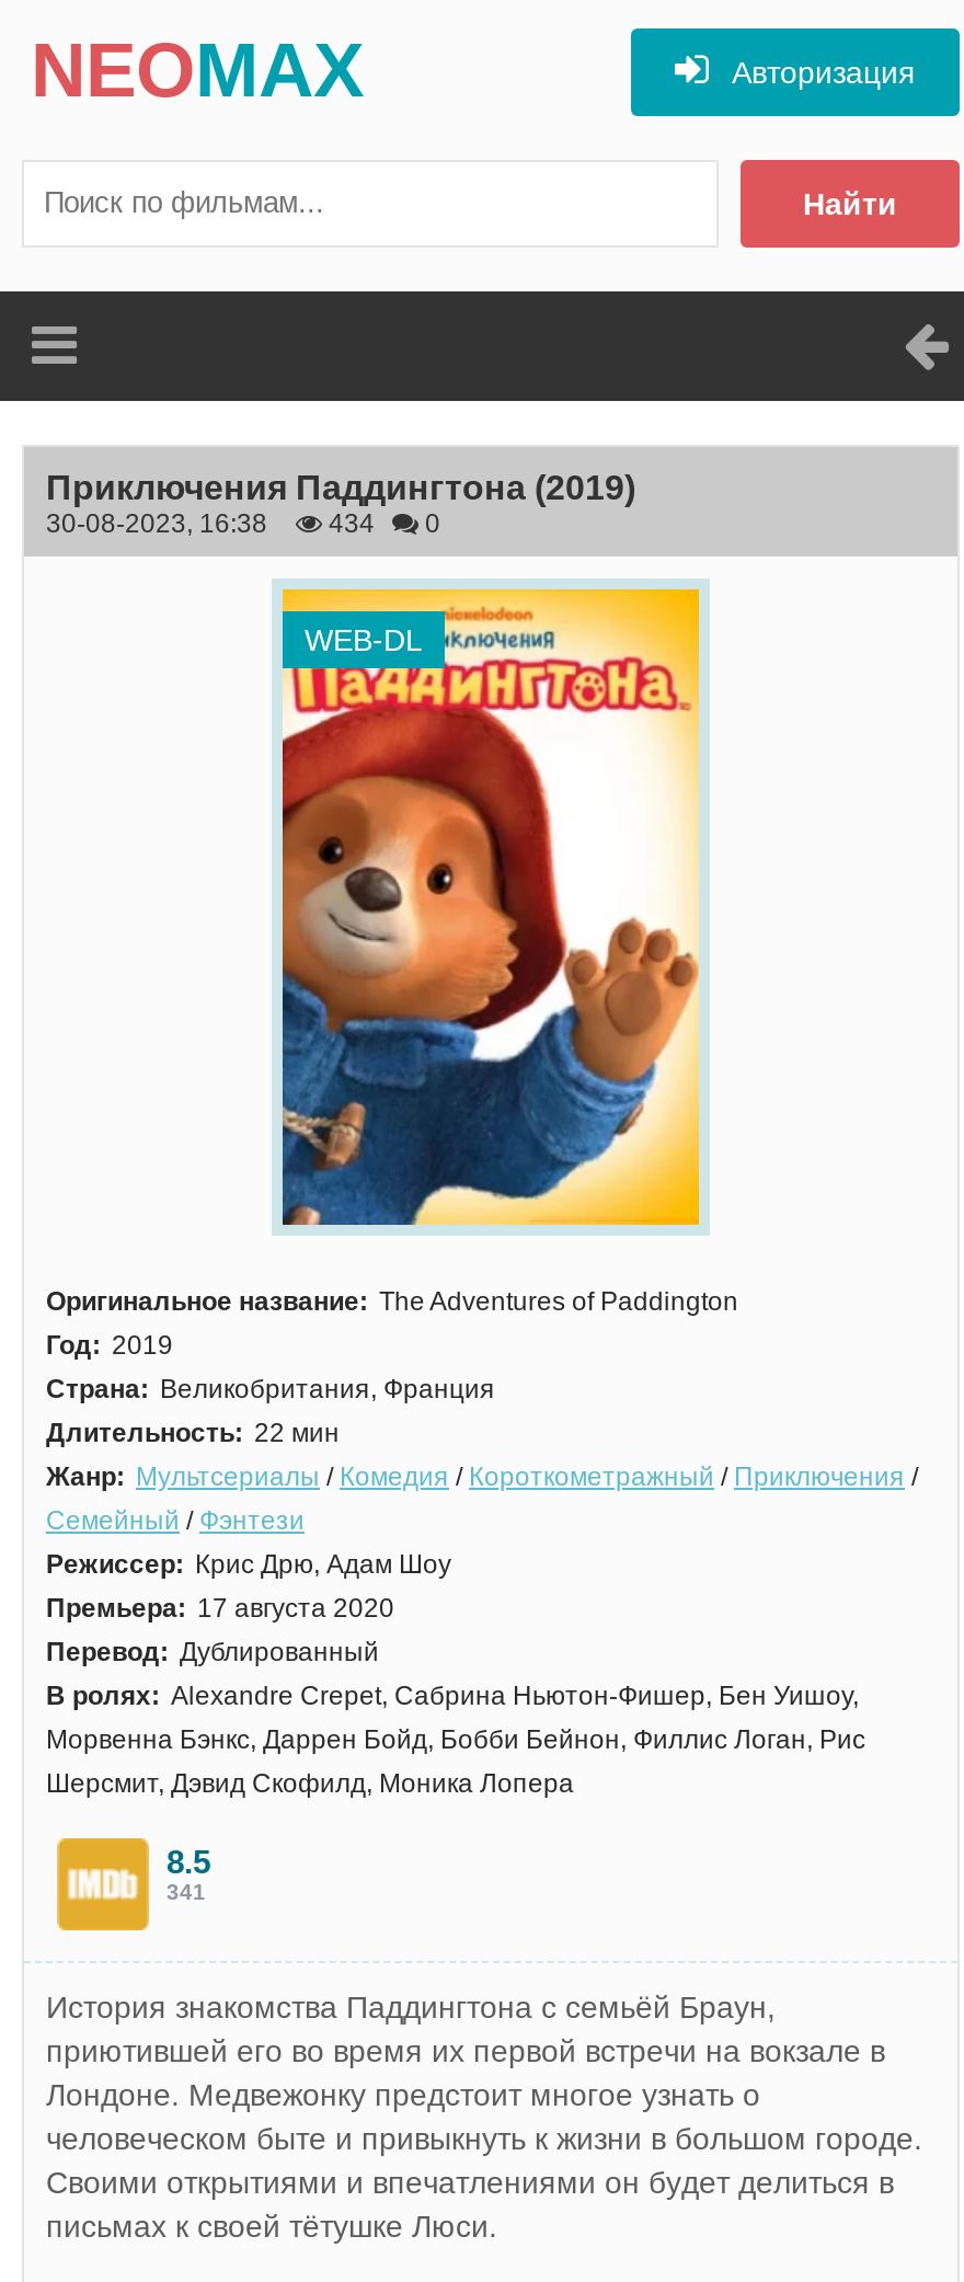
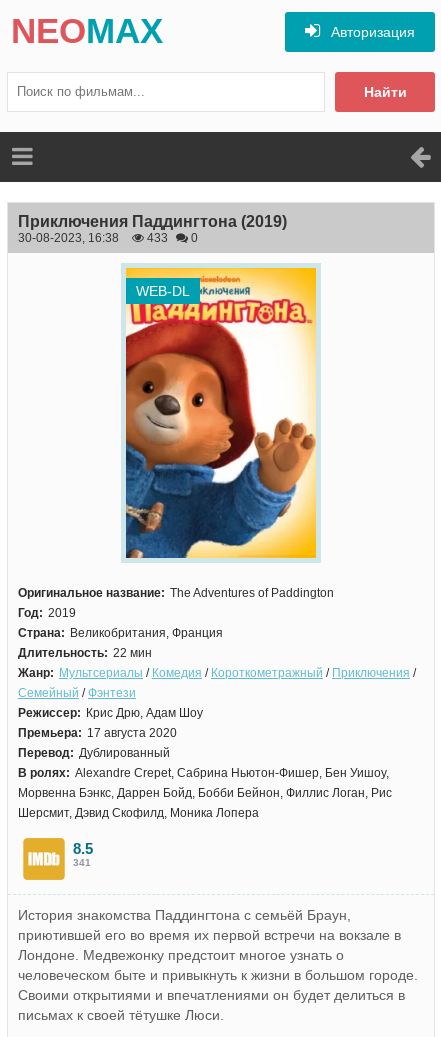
[46,508,440,539] 30-08-2023, 16:38 434 0 -> [18,231,198,245] 30-08-2023, 16:38 433 0

